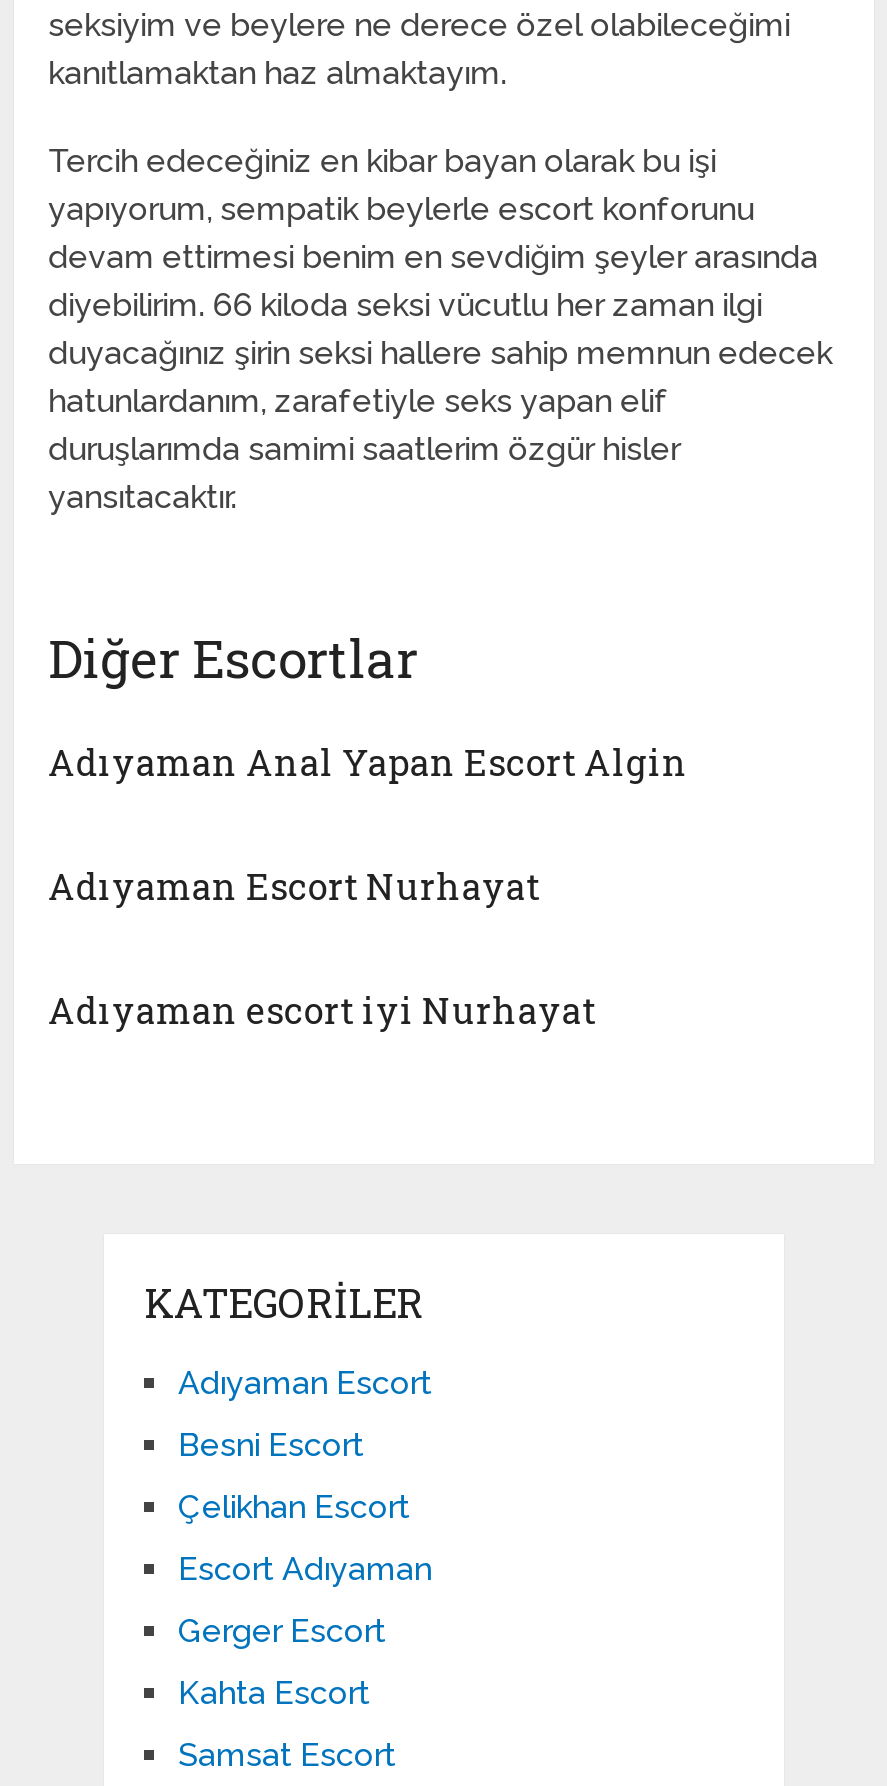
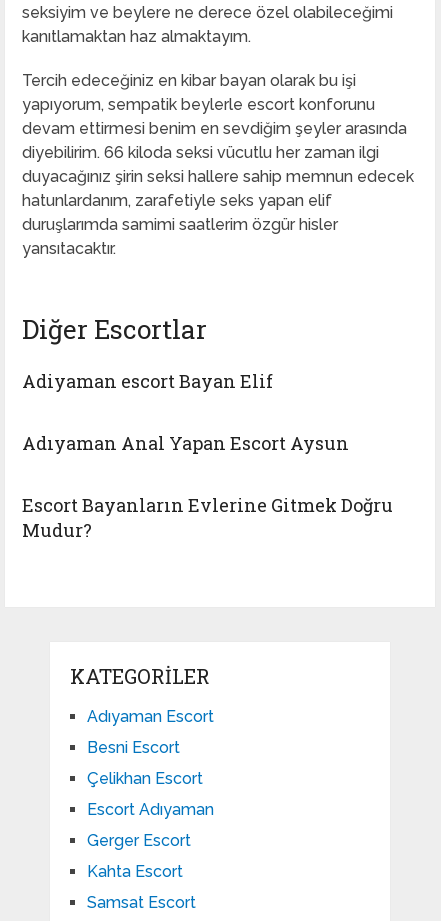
[48,738,688,786] Adıyaman Anal Yapan Escort Algin -> [22,369,273,393] Adiyaman escort Bayan Elif
[48,862,540,910] Adıyaman Escort Nurhayat -> [22,431,349,455] Adıyaman Anal Yapan Escort Aysun
[48,986,596,1034] Adıyaman escort iyi Nurhayat -> [22,493,393,542] Escort Bayanların Evlerine Gitmek Doğru | Mudur?

